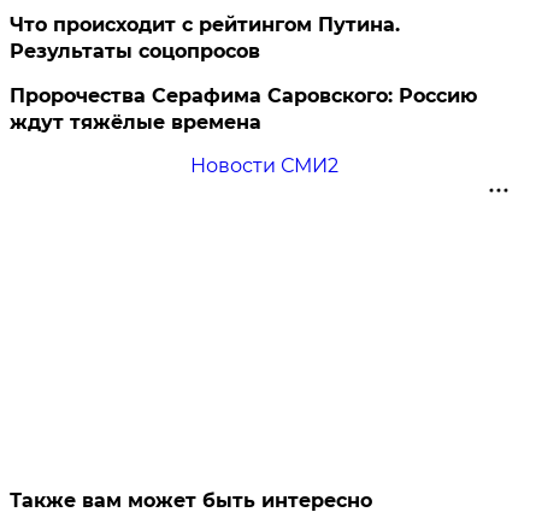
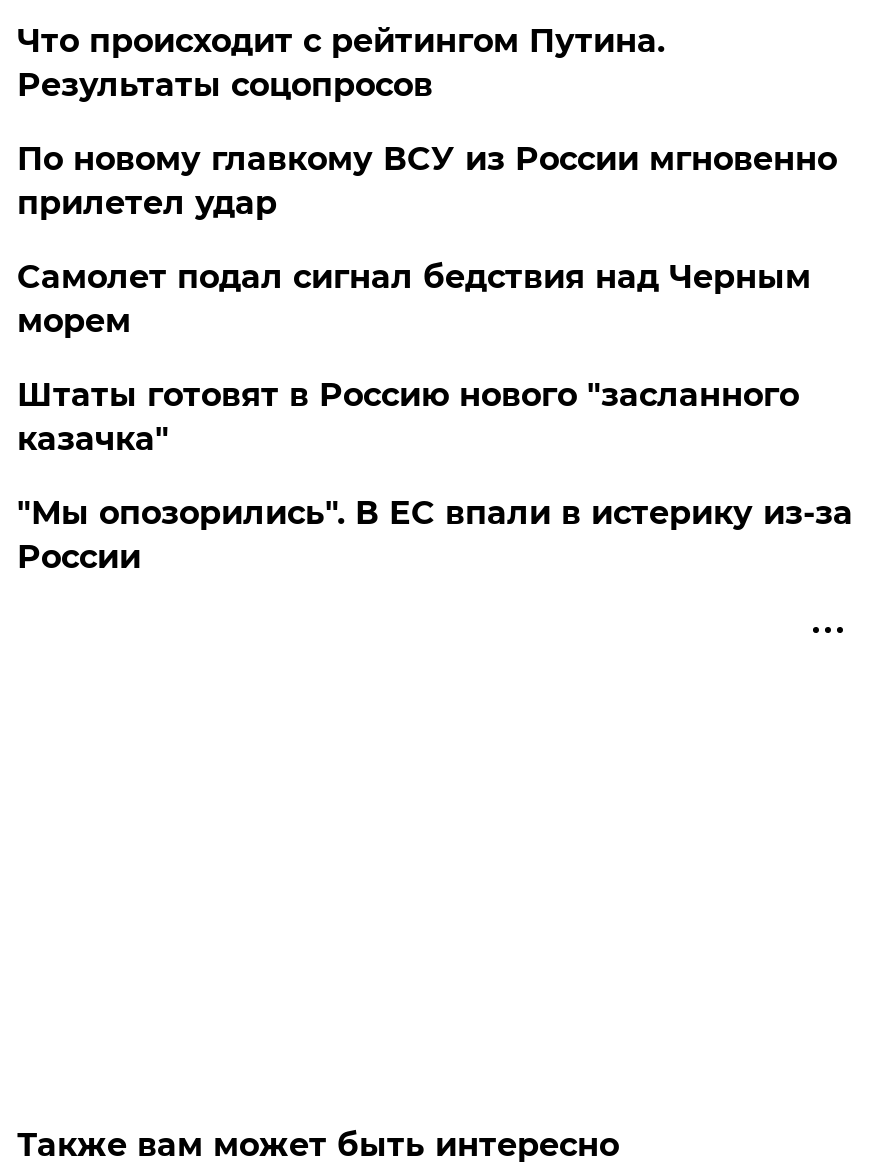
[10,84,477,177] Пророчества Серафима Саровского: Россию | ждут тяжёлые времена | Новости СМИ2 -> [17,140,853,576] По новому главкому ВСУ из России мгновенно | прилетел удар | Самолет подал сигнал бедствия над Черным | морем | Штаты готовят в Россию нового "засланного | казачка" | "Мы опозорились". В ЕС впали в истерику из-за | России

